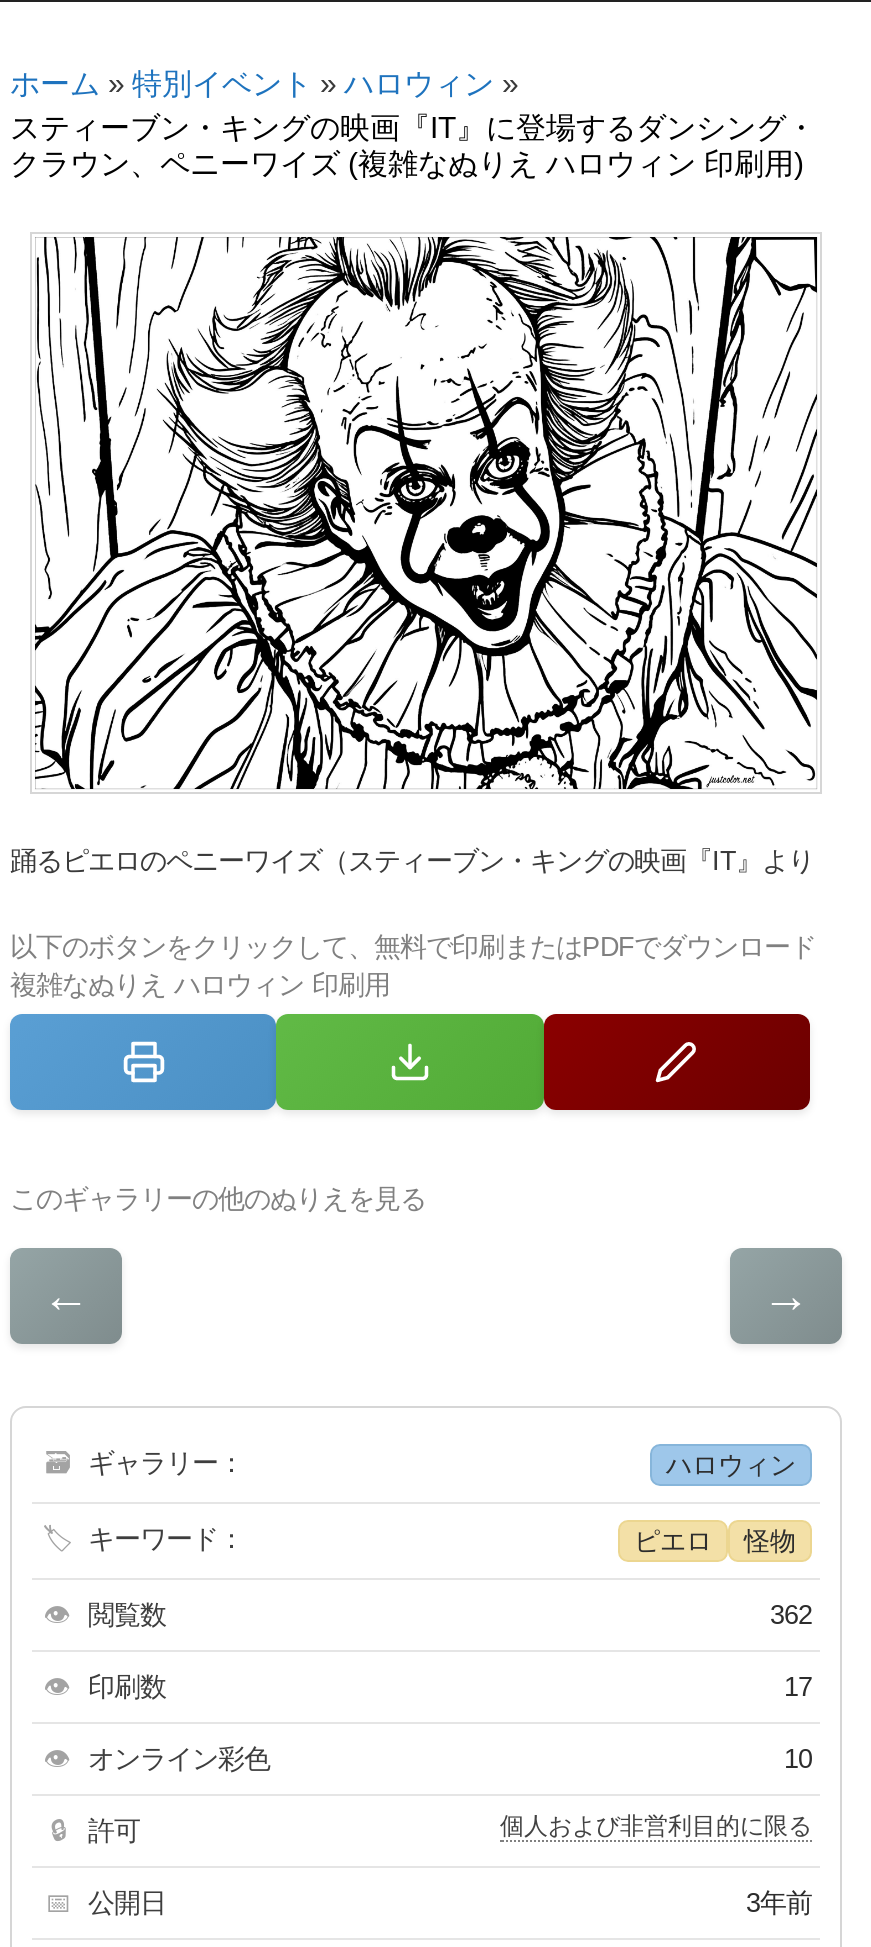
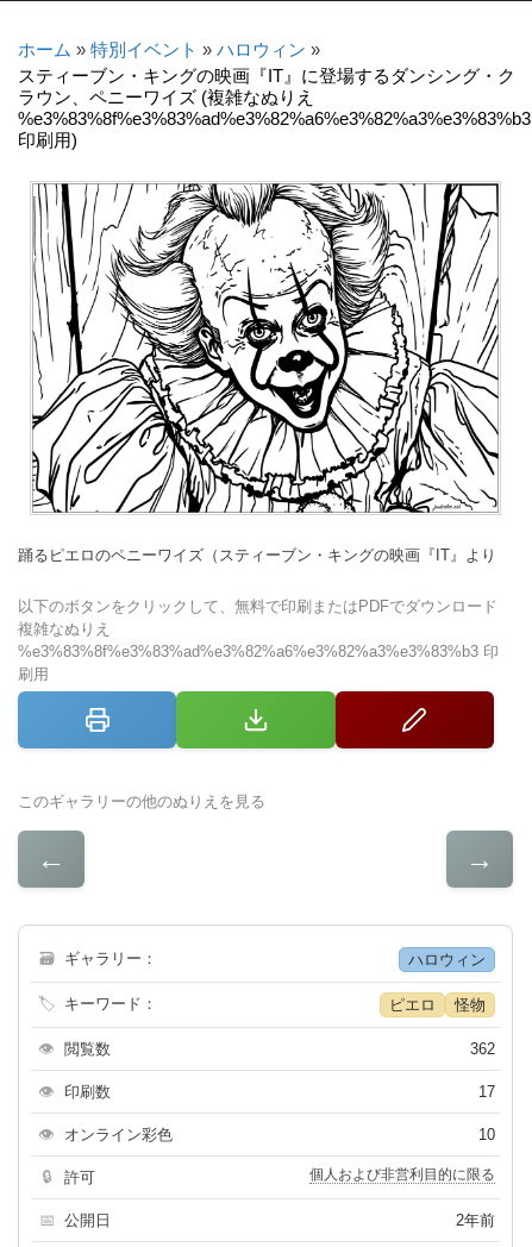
[10,110,816,180] スティーブン・キングの映画『IT』に登場するダンシング・ | クラウン、ペニーワイズ (複雑なぬりえ ハロウィン 印刷用) -> [18,65,531,150] スティーブン・キングの映画『IT』に登場するダンシング・ク | ラウン、ペニーワイズ (複雑なぬりえ | %e3%83%8f%e3%83%ad%e3%82%a6%e3%82%a3%e3%83%b3 | 印刷用)
[10,971,390,1001] 複雑なぬりえ ハロウィン 印刷用 -> [18,620,499,683] 複雑なぬりえ | %e3%83%8f%e3%83%ad%e3%82%a6%e3%82%a3%e3%83%b3 印 | 刷用
[746,1889,812,1919] 3年前 -> [456,1212,495,1230] 2年前

